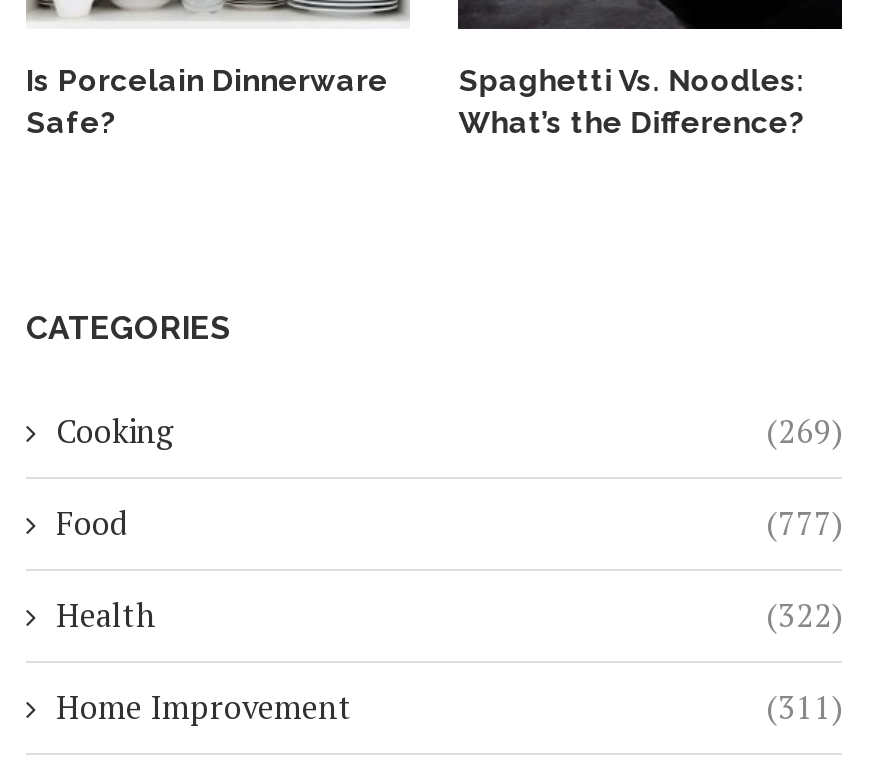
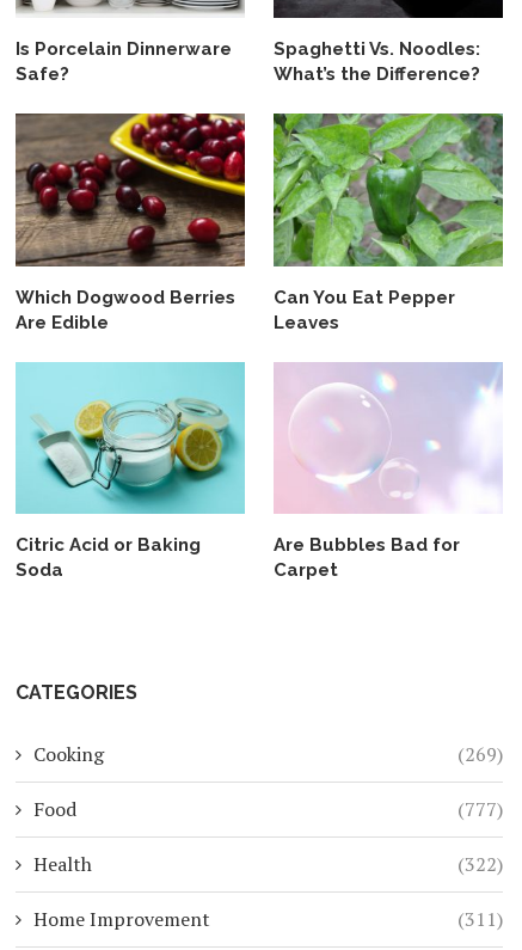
none -> [16,112,246,333] [image] | Which Dogwood Berries | Are Edible
none -> [16,361,245,581] [image] | Citric Acid or Baking | Soda
none -> [272,112,504,333] [image] | Can You Eat Pepper | Leaves
none -> [274,362,503,581] [image] | Are Bubbles Bad for | Carpet

